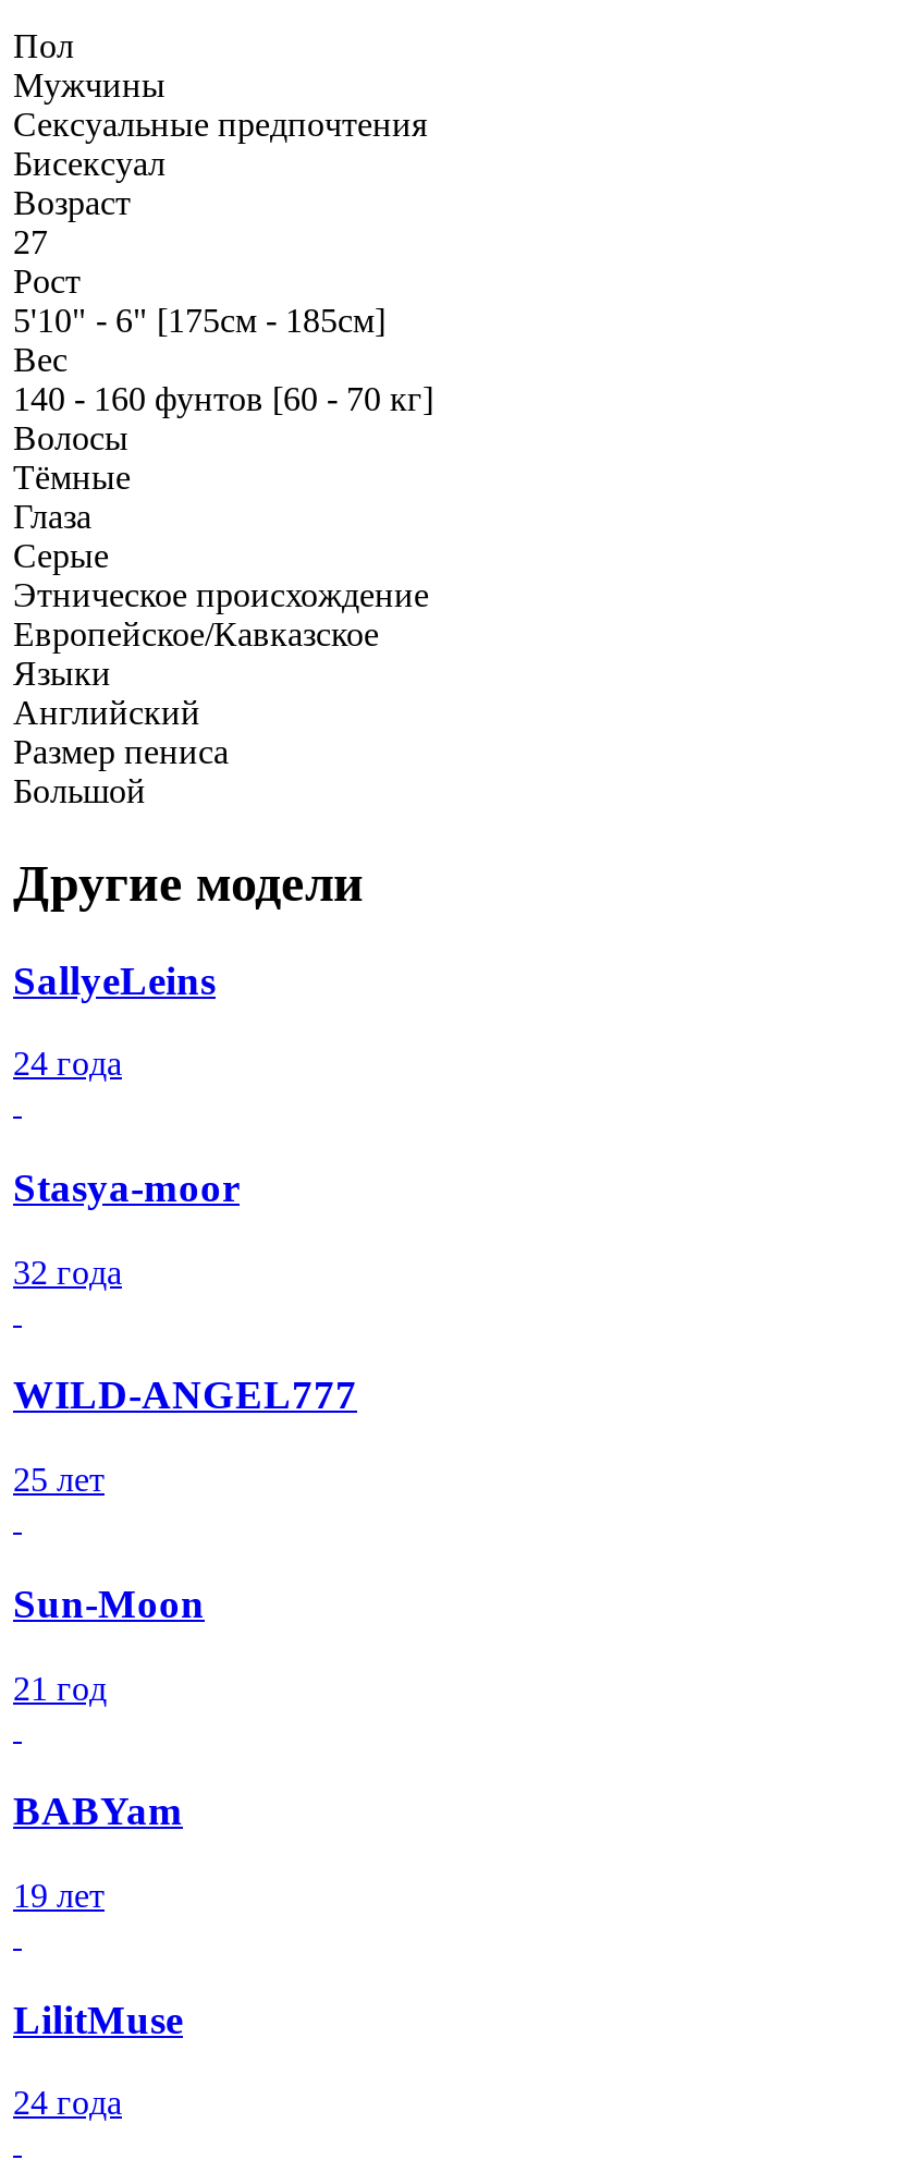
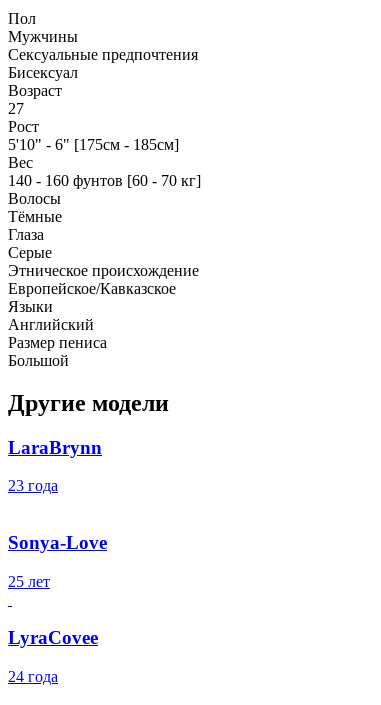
[13,956,357,1418] SallyeLeins | 24 года | Stasya-moor | 32 года | WILD-ANGEL777 -> [8,436,107,553] LaraBrynn | 23 года | Sonya-Love
[13,1580,205,2042] Sun-Moon | 21 год | BABYam | 19 лет | LilitMuse -> [8,627,98,648] LyraCovee

